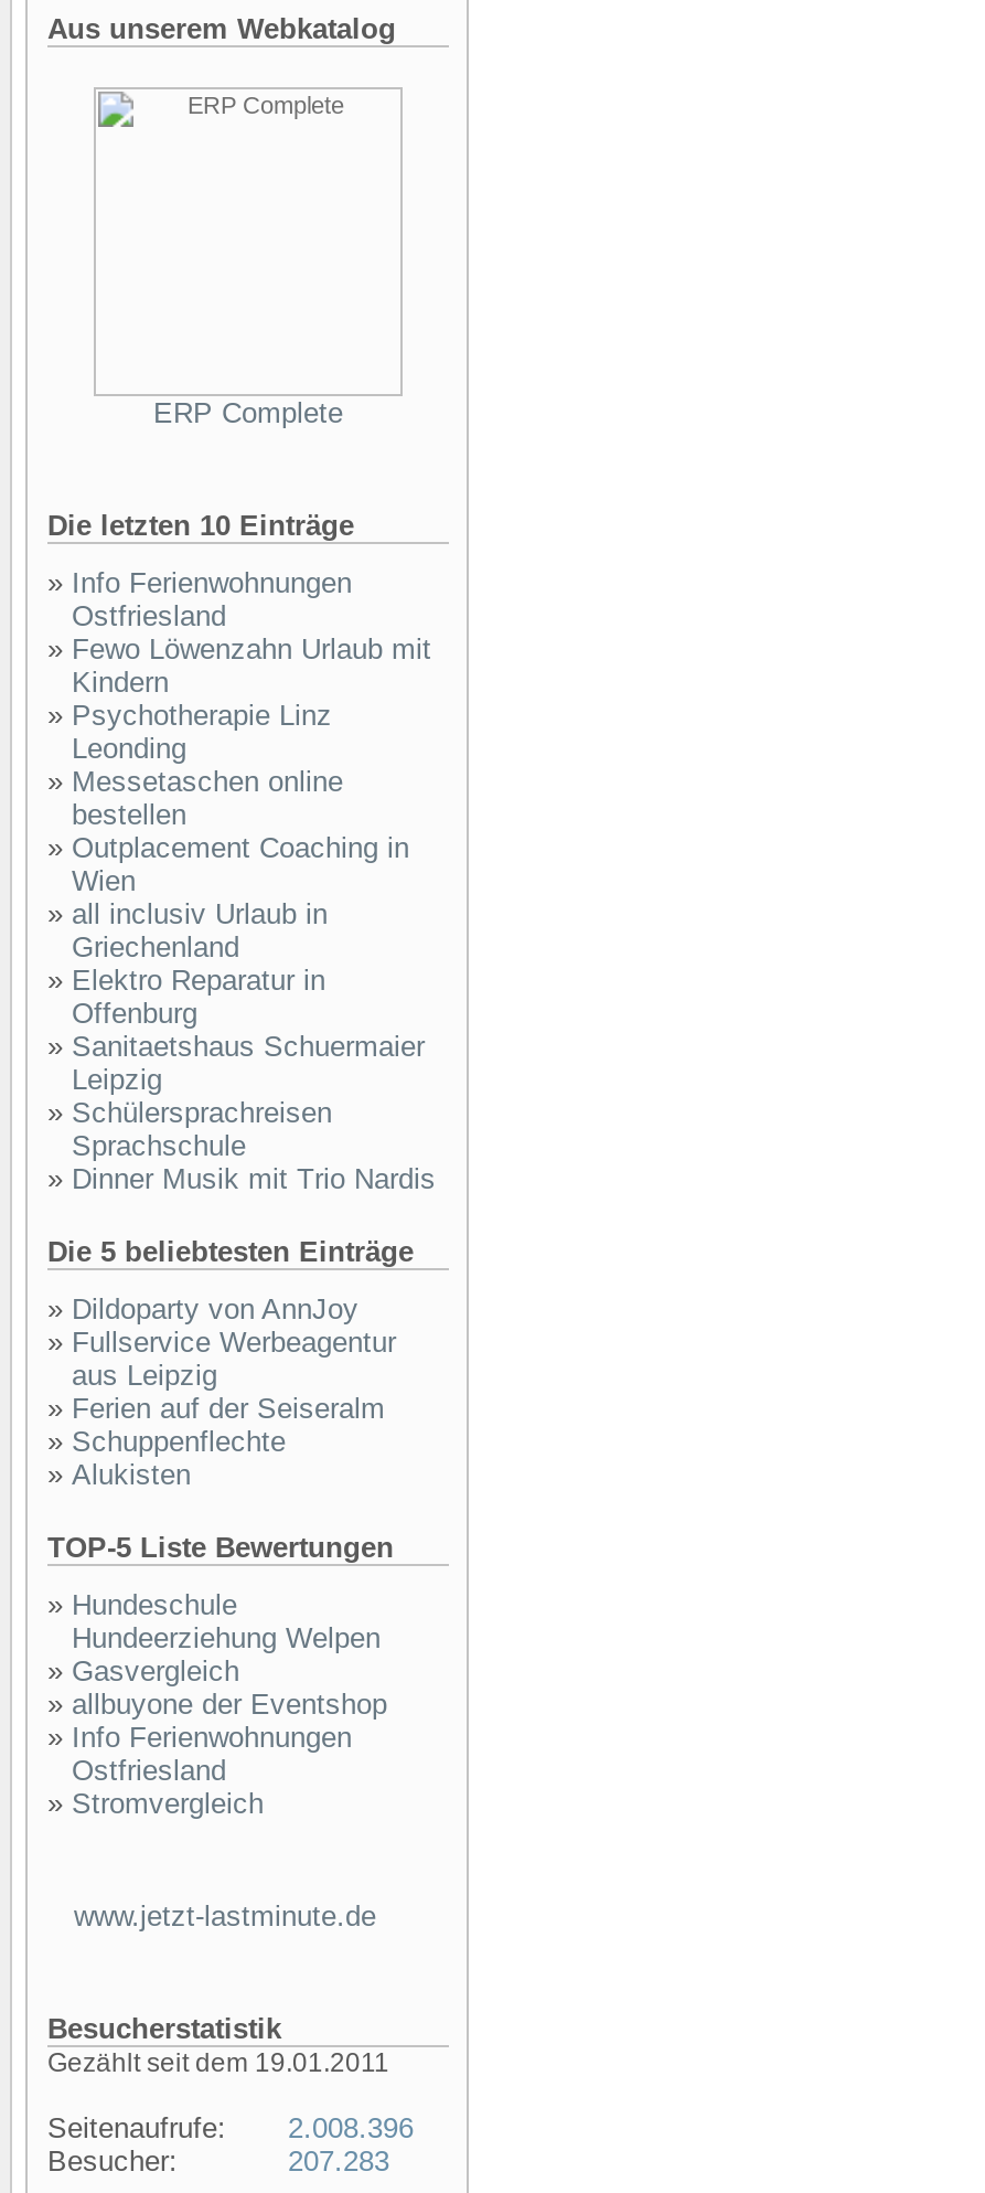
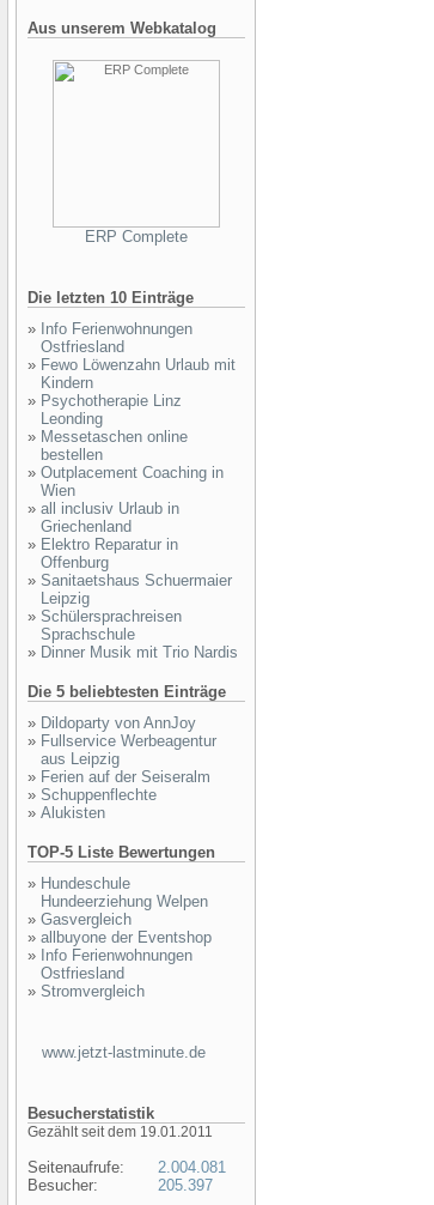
[47,2111,414,2144] Seitenaufrufe: 2.008.396 -> [27,1158,226,1176] Seitenaufrufe: 2.004.081
[288,2144,389,2178] 207.283 -> [158,1176,213,1194] 205.397

